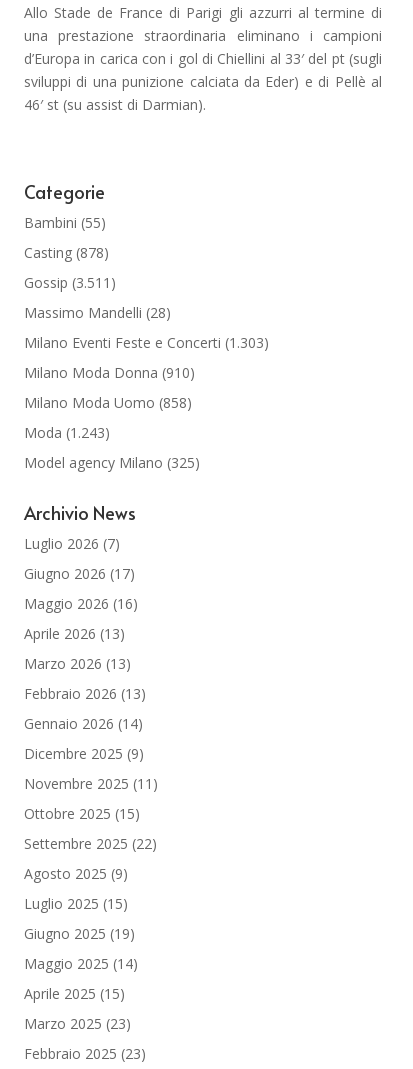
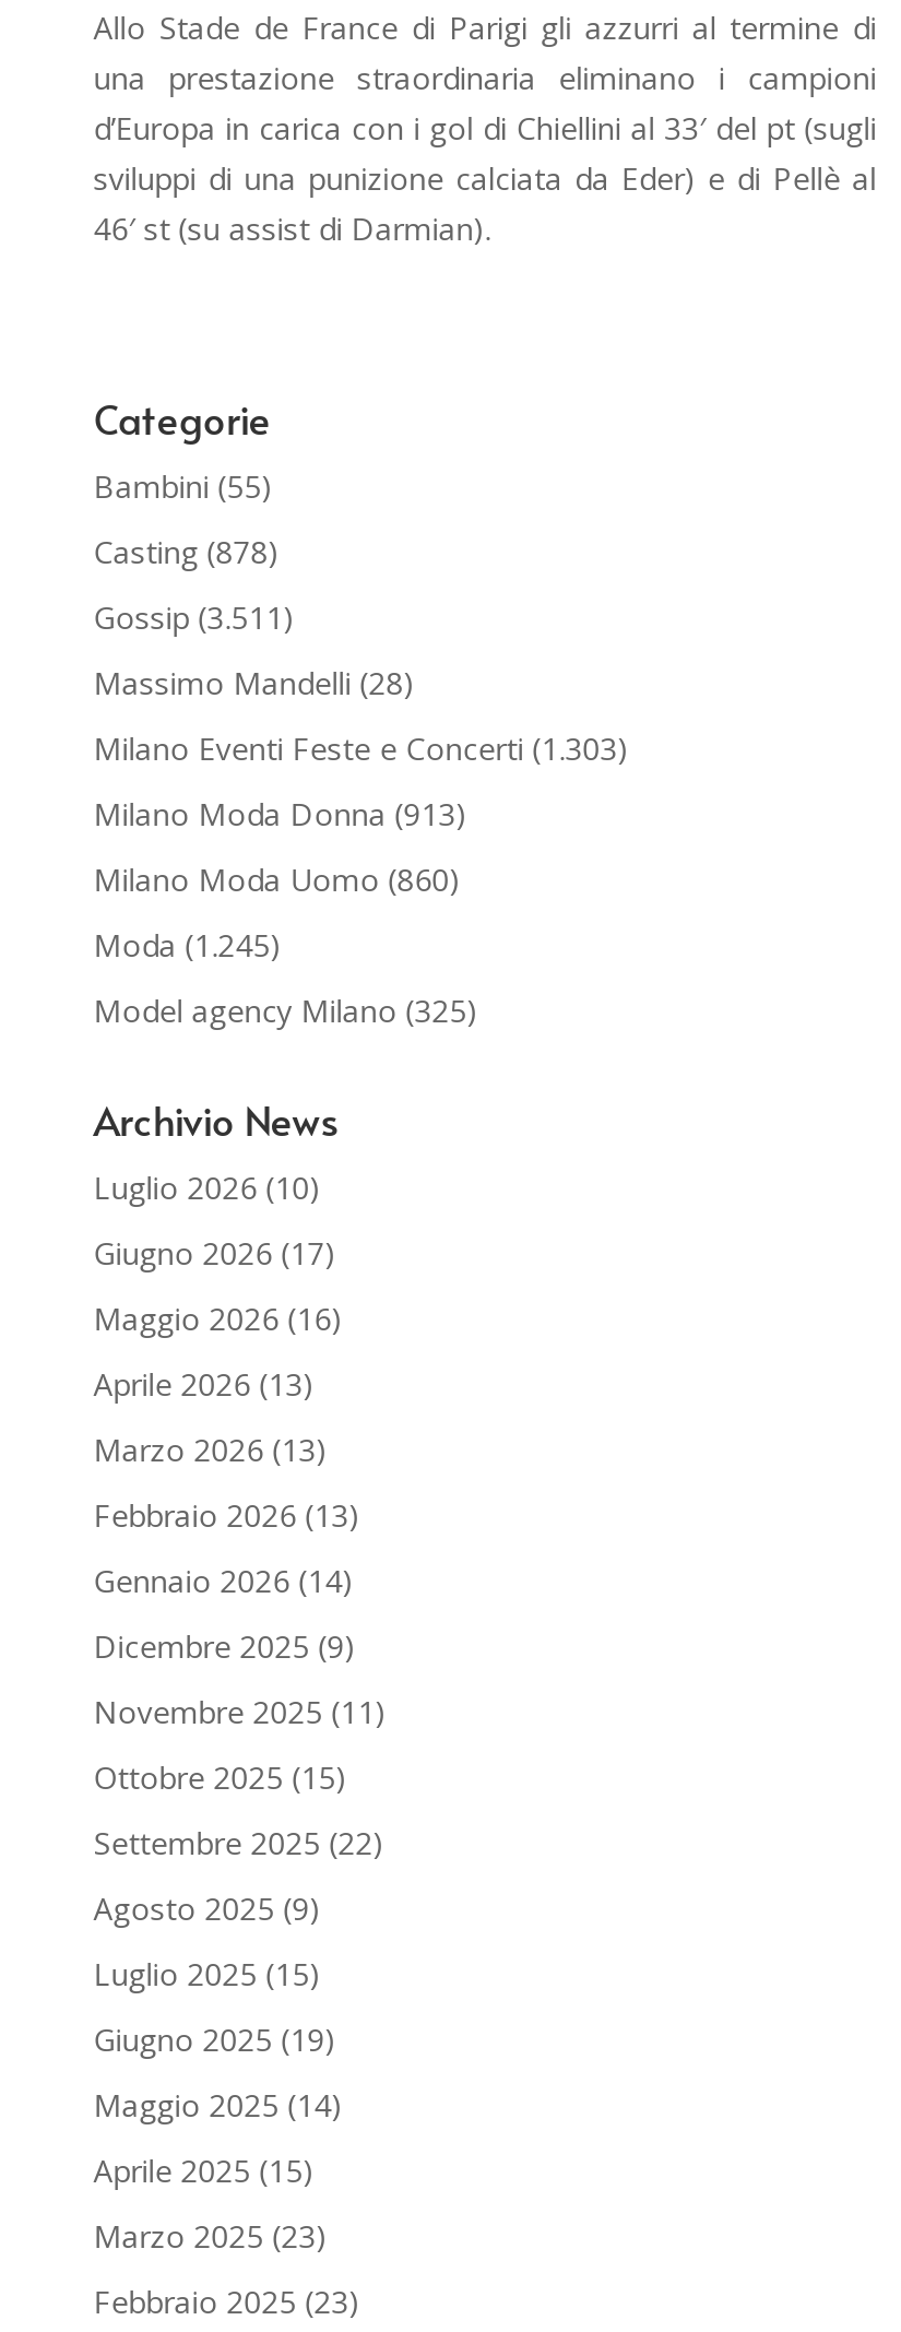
[24,363,195,382] Milano Moda Donna (910) -> [93,793,467,835] Milano Moda Donna (913)
[24,393,192,412] Milano Moda Uomo (858) -> [93,859,460,900] Milano Moda Uomo (860)
[24,423,110,442] Moda (1.243) -> [93,924,281,966] Moda (1.245)
[24,534,120,553] Luglio 2026 (7) -> [93,1167,321,1208] Luglio 2026 (10)

